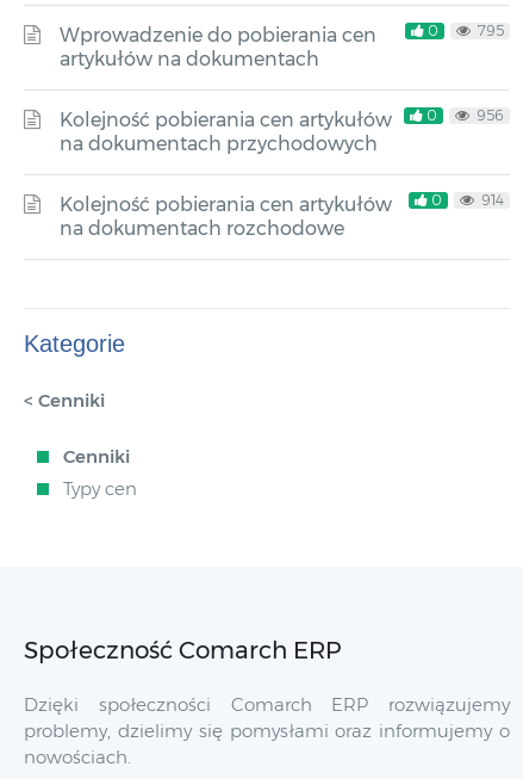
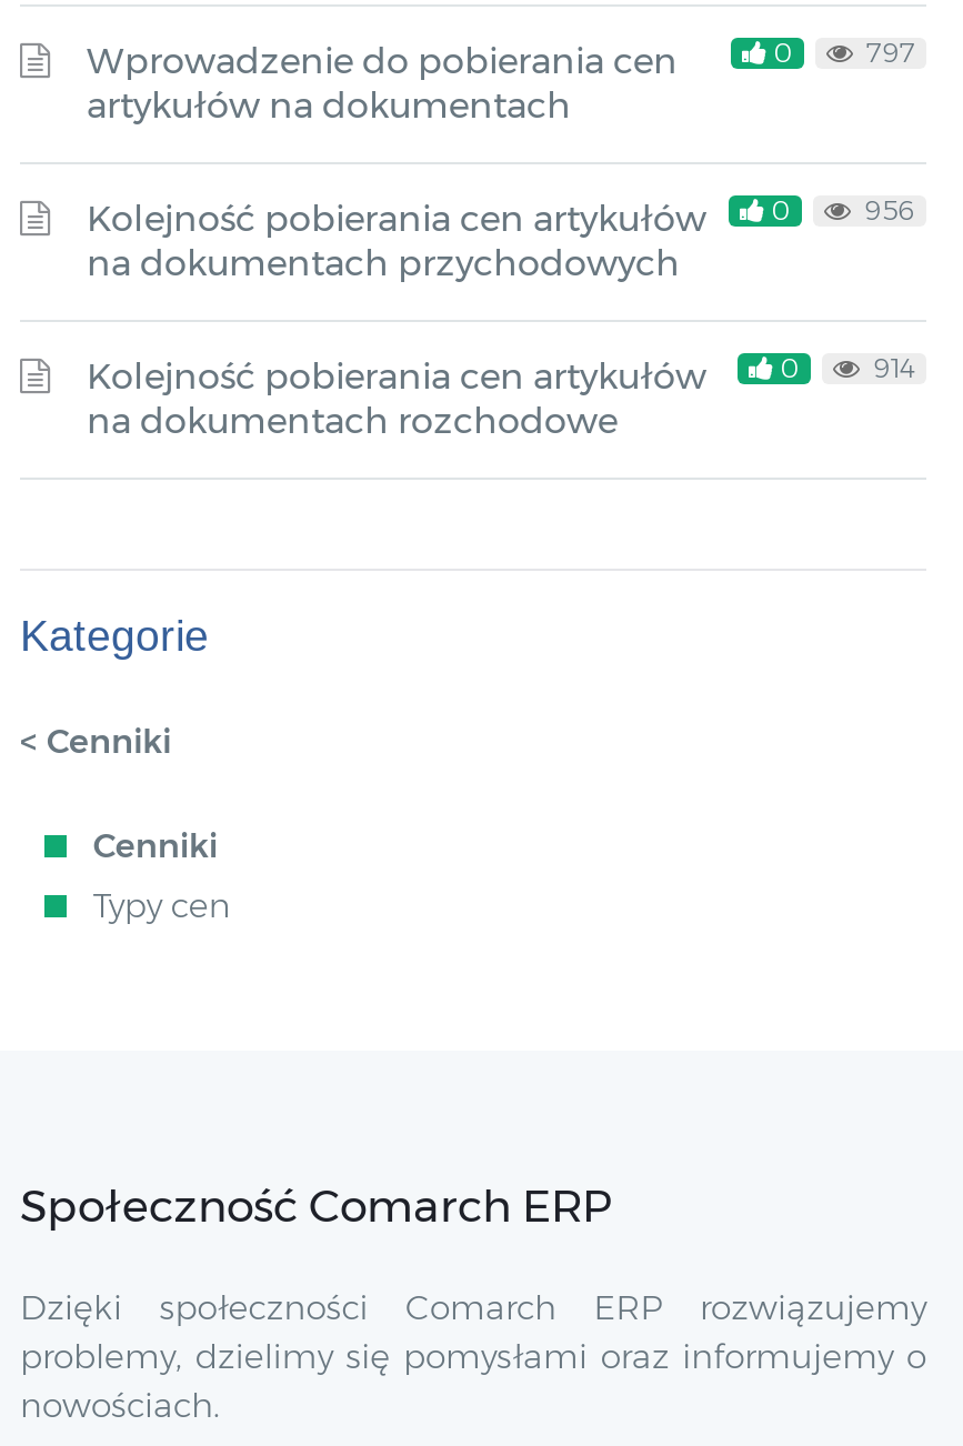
[428,21,504,39] 0 795 -> [773,36,915,69] 0 797

